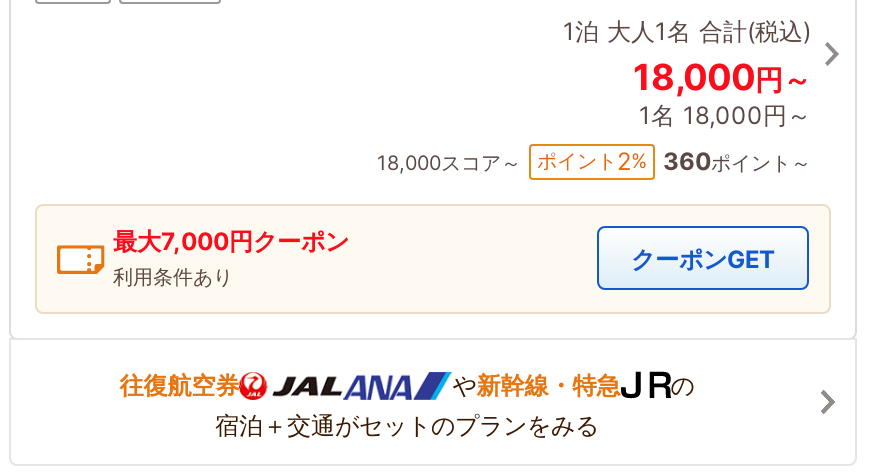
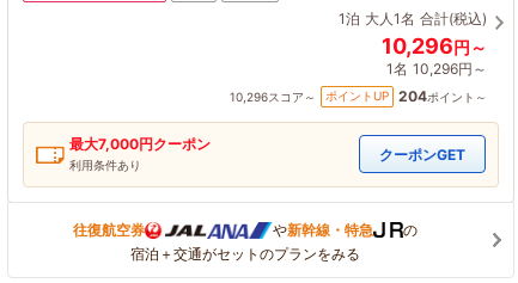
[633,55,811,129] 18,000円～ | 1名 18,000円～ -> [382,33,487,77] 10,296円～ | 1名 10,296円～
[377,145,811,176] 18,000スコア～ | ポイント2% 360ポイント～ -> [230,87,487,105] 10,296スコア～ | ポイントUP | 204ポイント～

